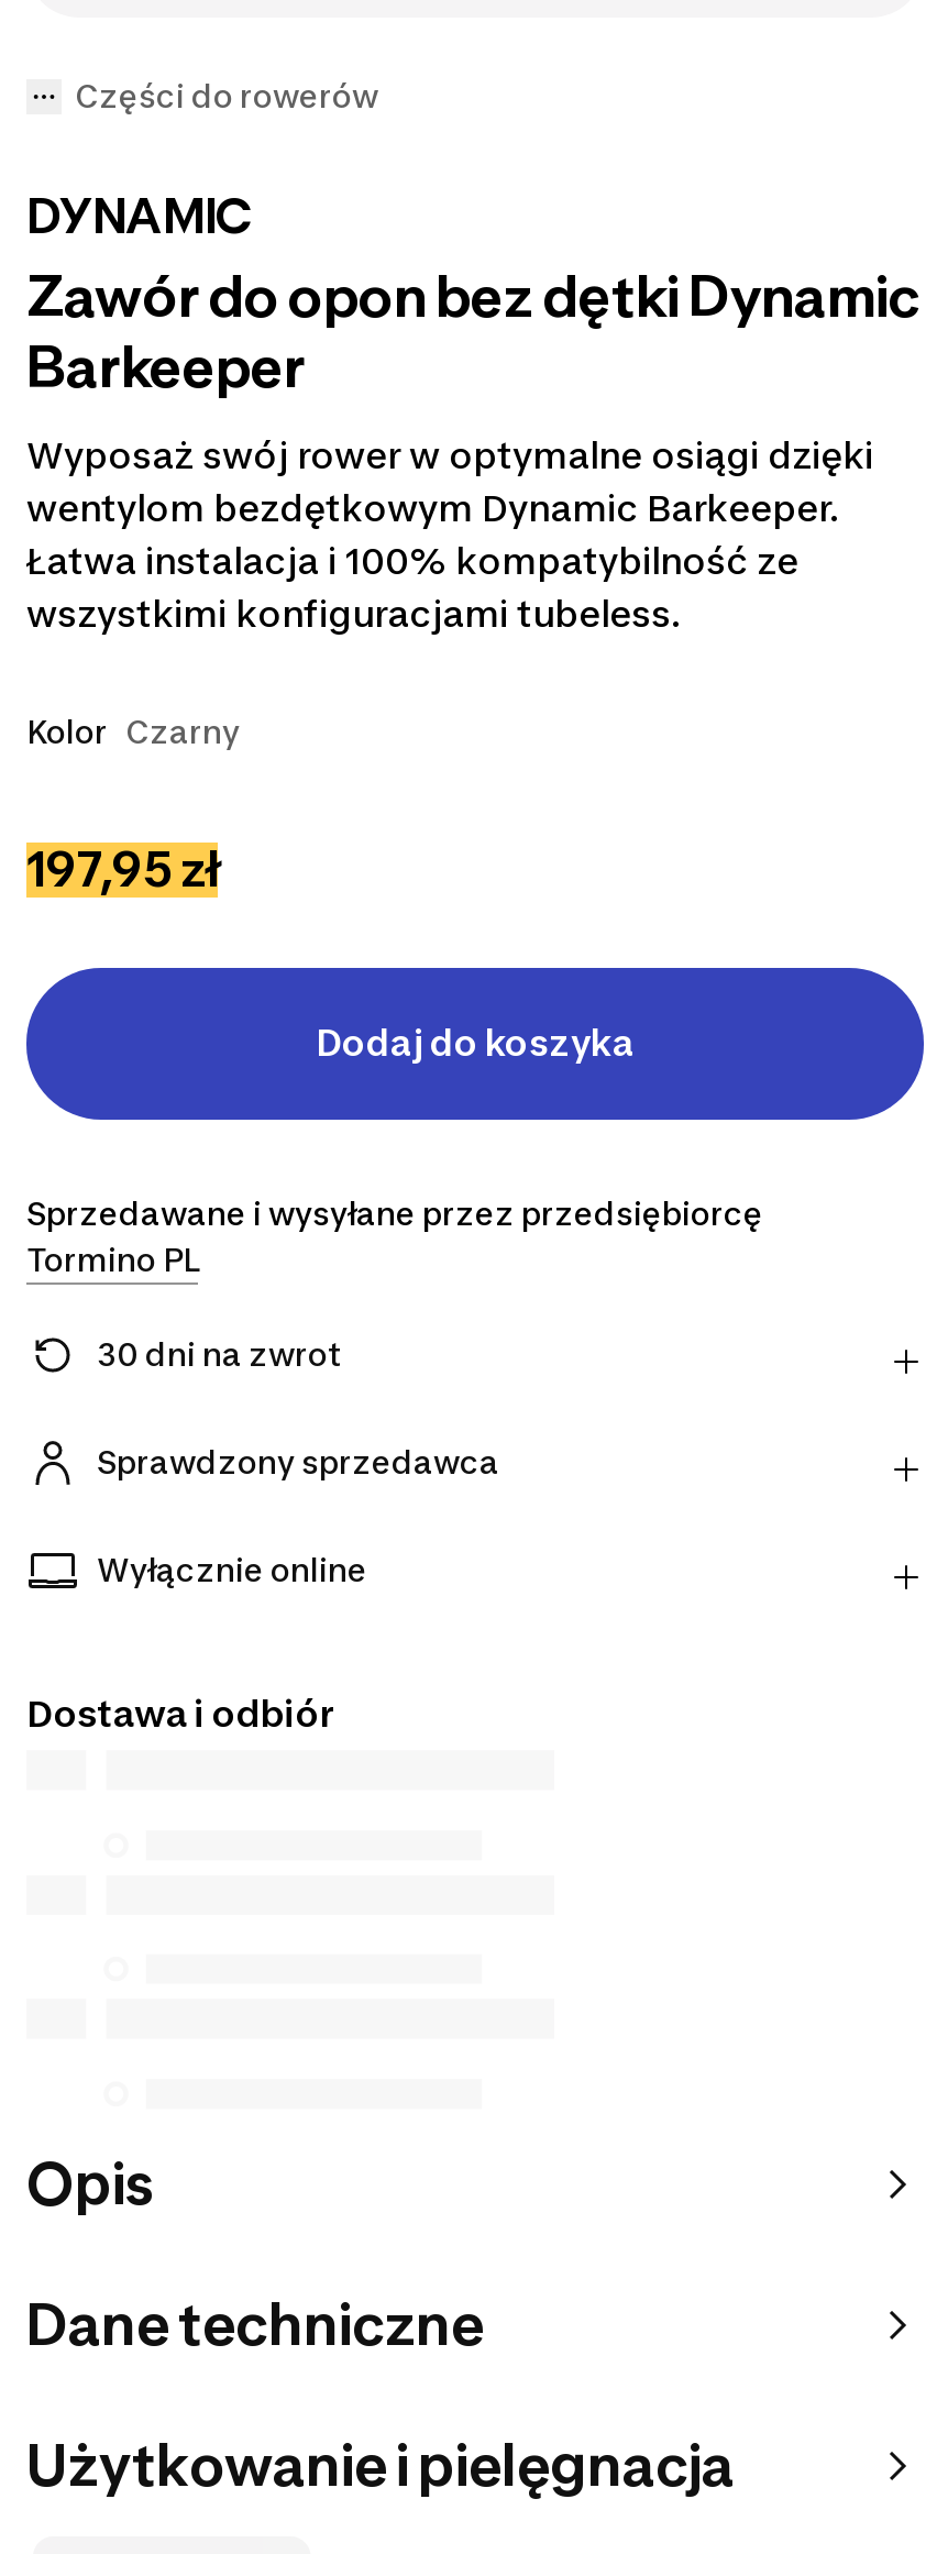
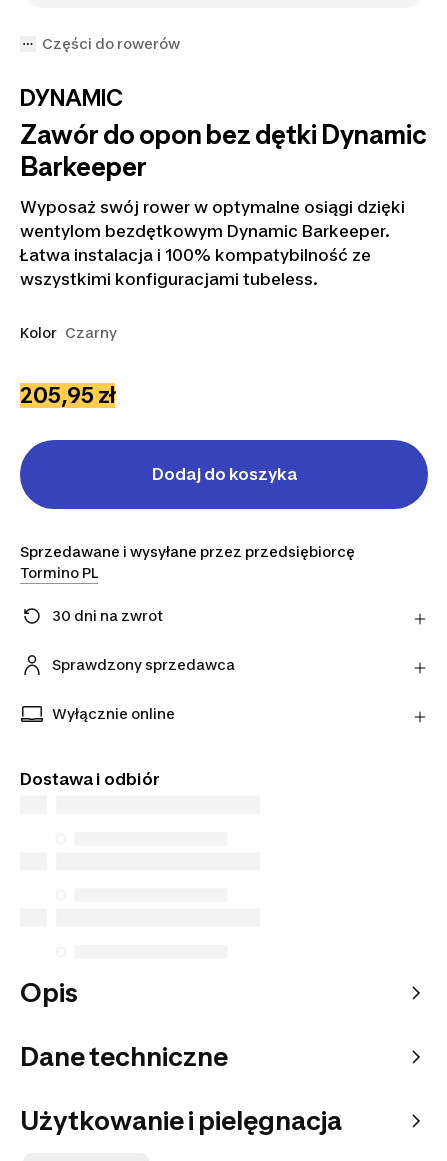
[26,840,218,898] 197,95 zł -> [20,382,115,408] 205,95 zł

